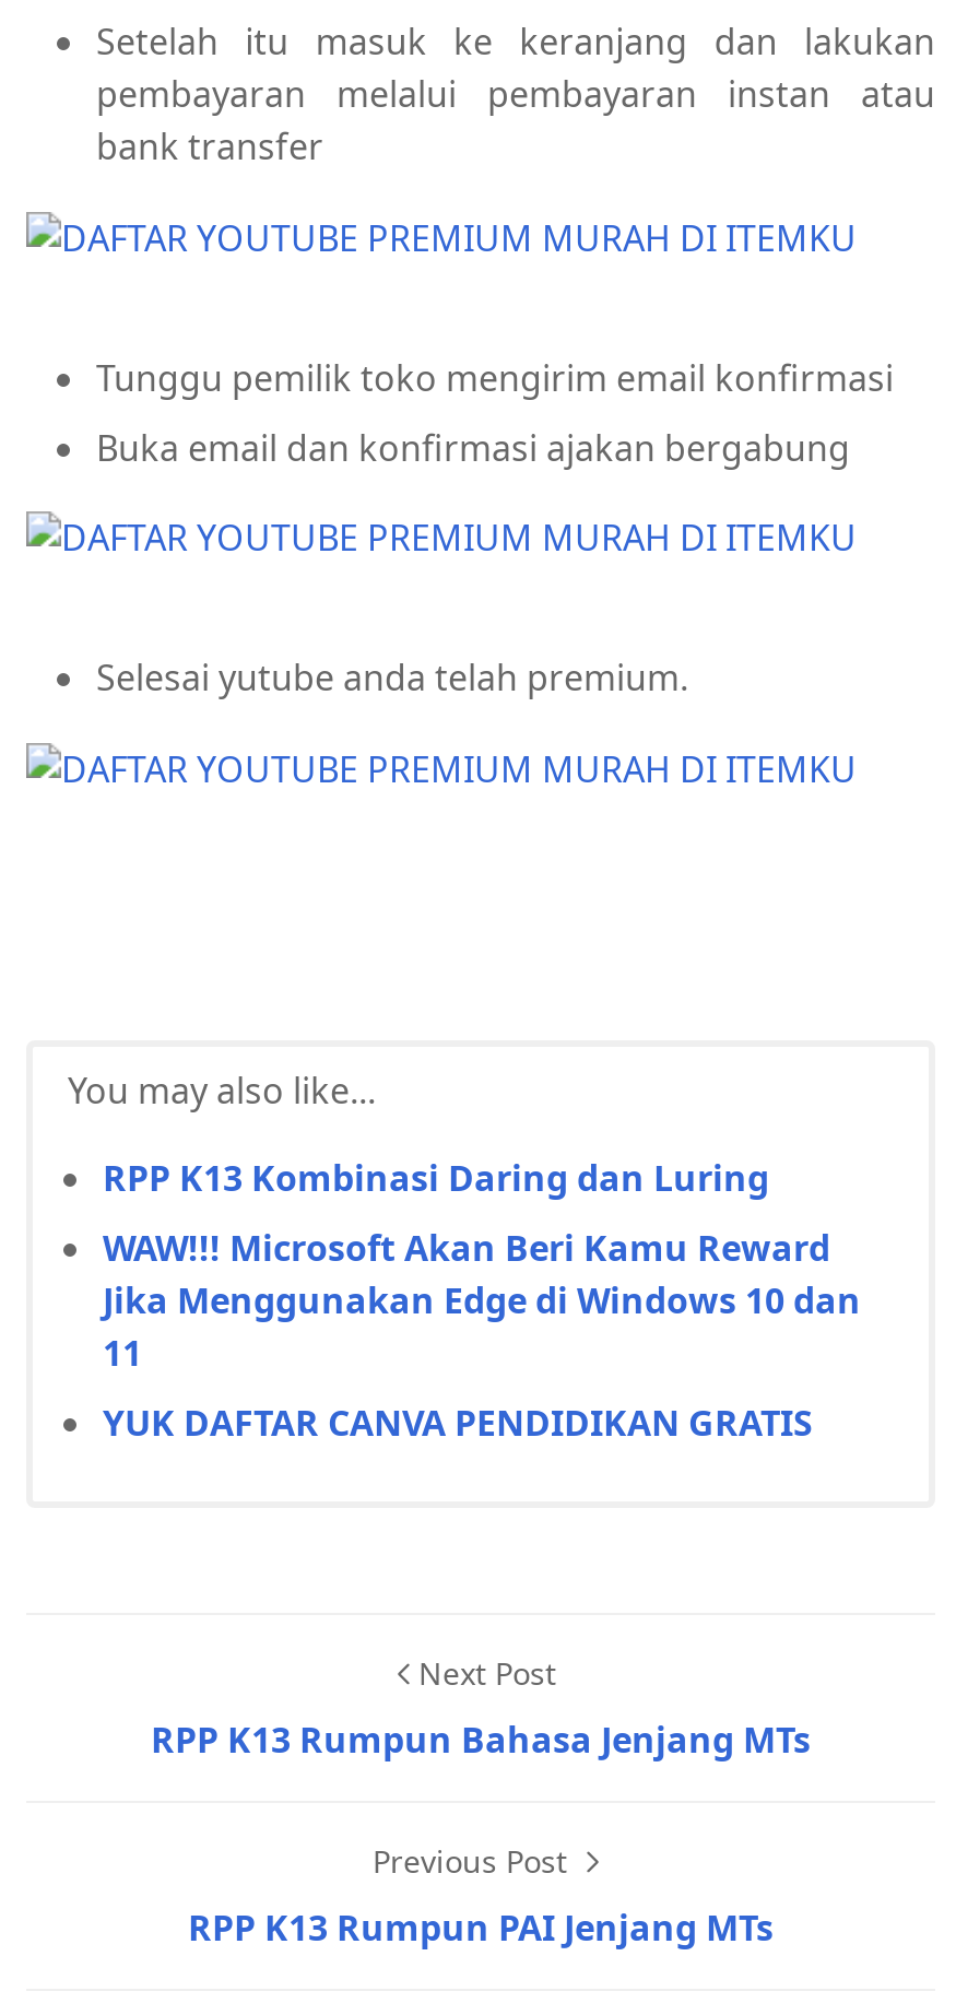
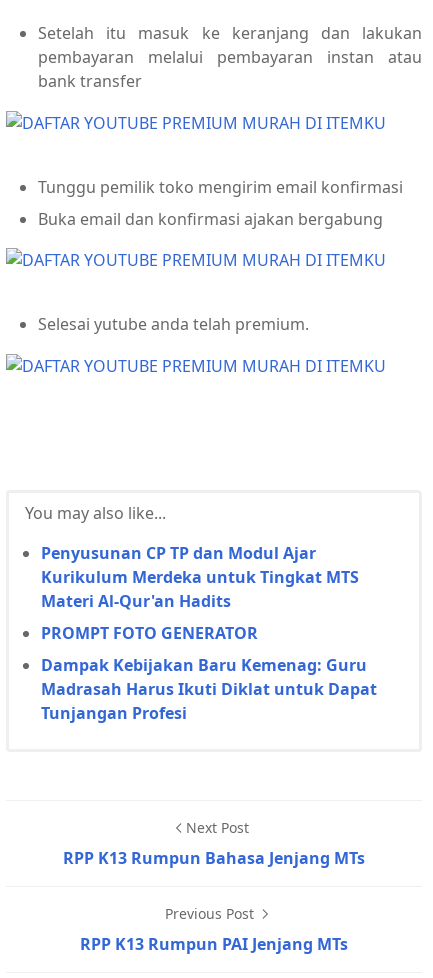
[103,1154,769,1202] RPP K13 Kombinasi Daring dan Luring -> [41,542,359,612] Penyusunan CP TP dan Modul Ajar | Kurikulum Merdeka untuk Tingkat MTS | Materi Al-Qur'an Hadits
[103,1224,861,1377] WAW!!! Microsoft Akan Beri Kamu Reward | Jika Menggunakan Edge di Windows 10 dan | 11 -> [41,622,258,644] PROMPT FOTO GENERATOR
[103,1399,813,1447] YUK DAFTAR CANVA PENDIDIKAN GRATIS -> [41,654,377,724] Dampak Kebijakan Baru Kemenag: Guru | Madrasah Harus Ikuti Diklat untuk Dapat | Tunjangan Profesi

